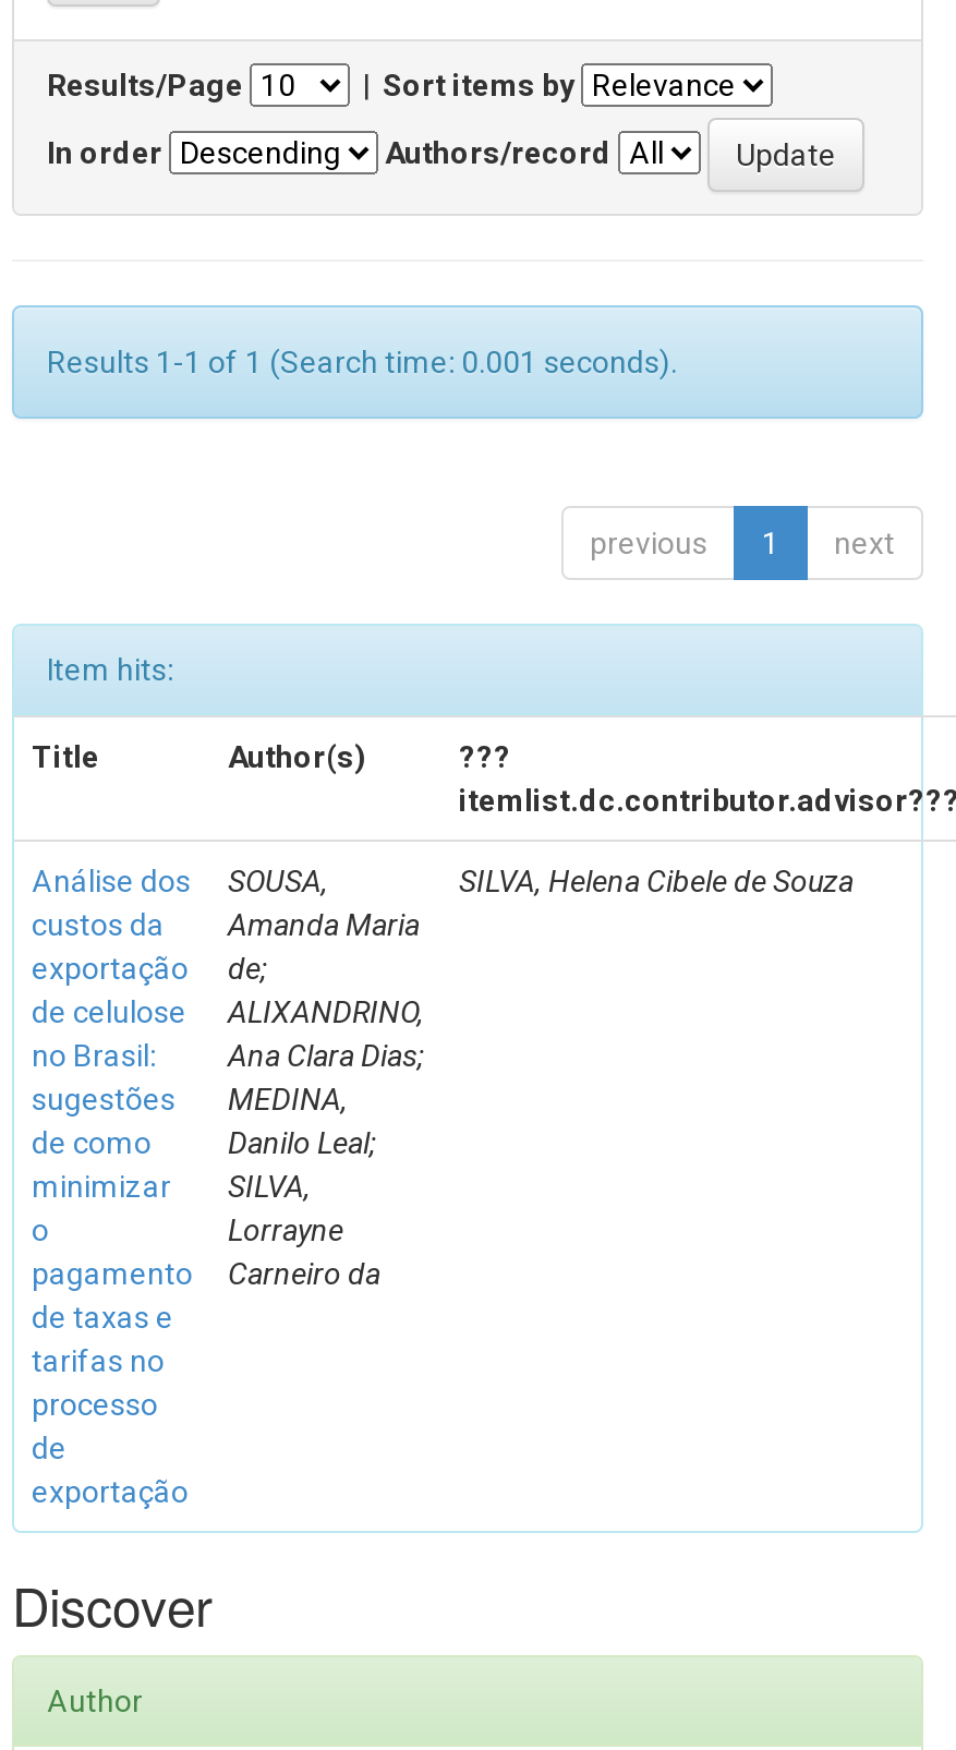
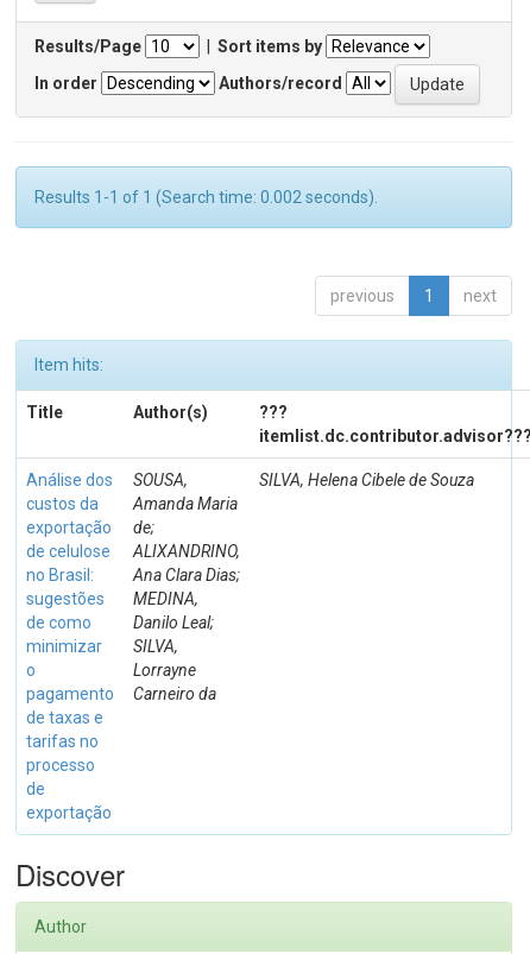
[47,345,677,379] Results 1-1 of 1 (Search time: 0.001 seconds). -> [34,188,378,207] Results 1-1 of 1 (Search time: 0.002 seconds).

